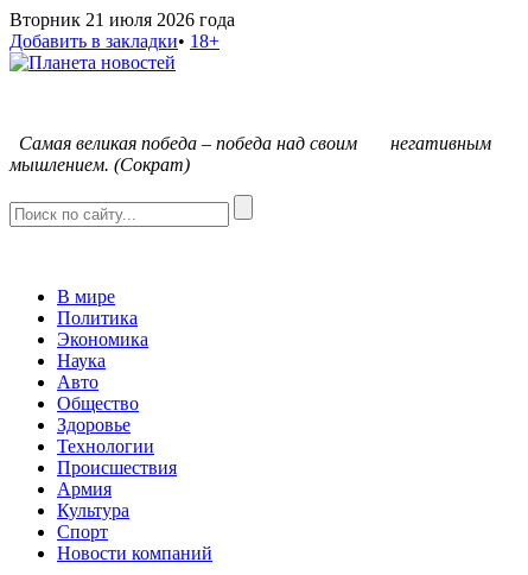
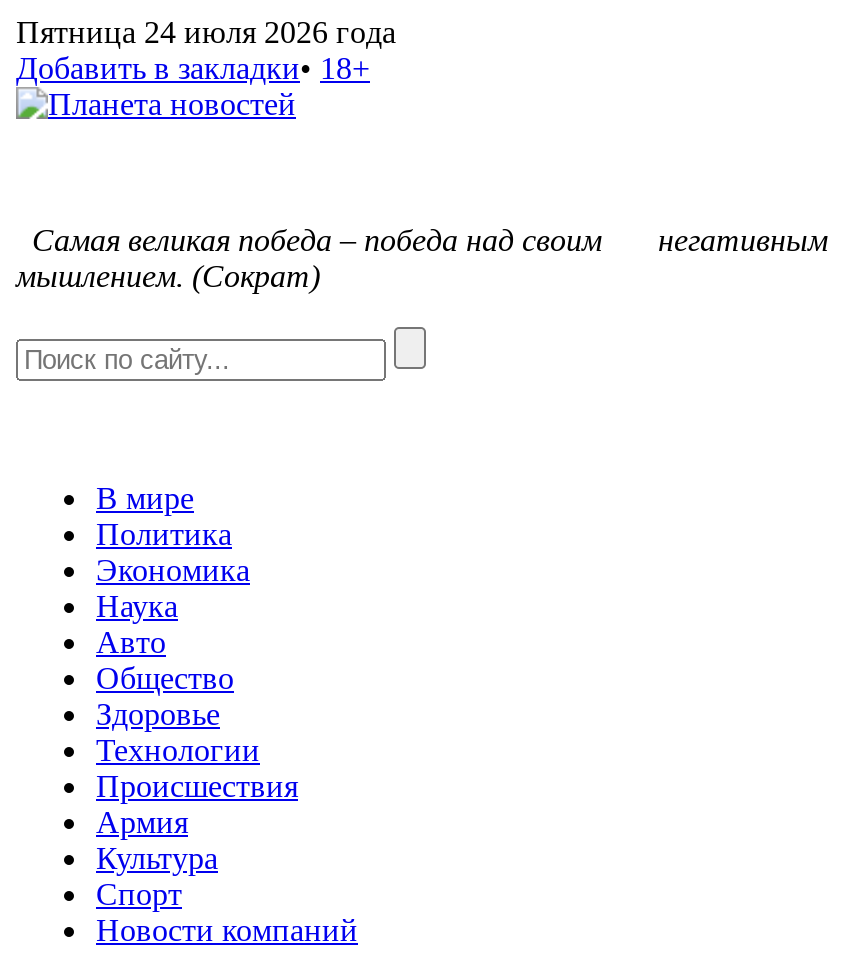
[9,10,235,30] Вторник 21 июля 2026 года -> [16,15,396,49] Пятница 24 июля 2026 года

